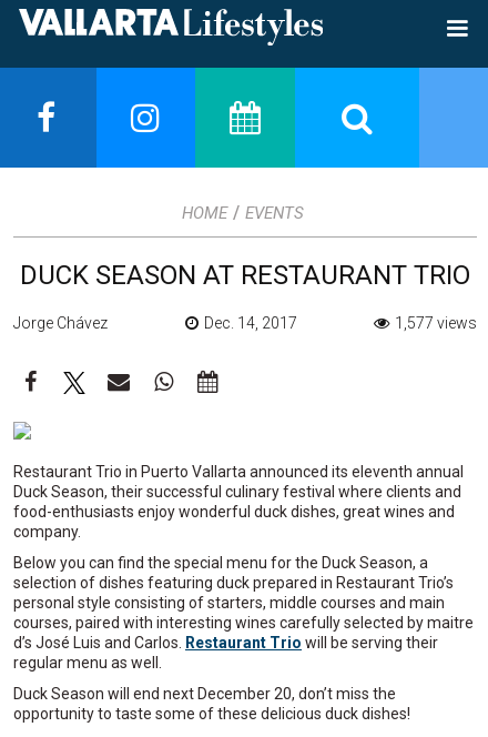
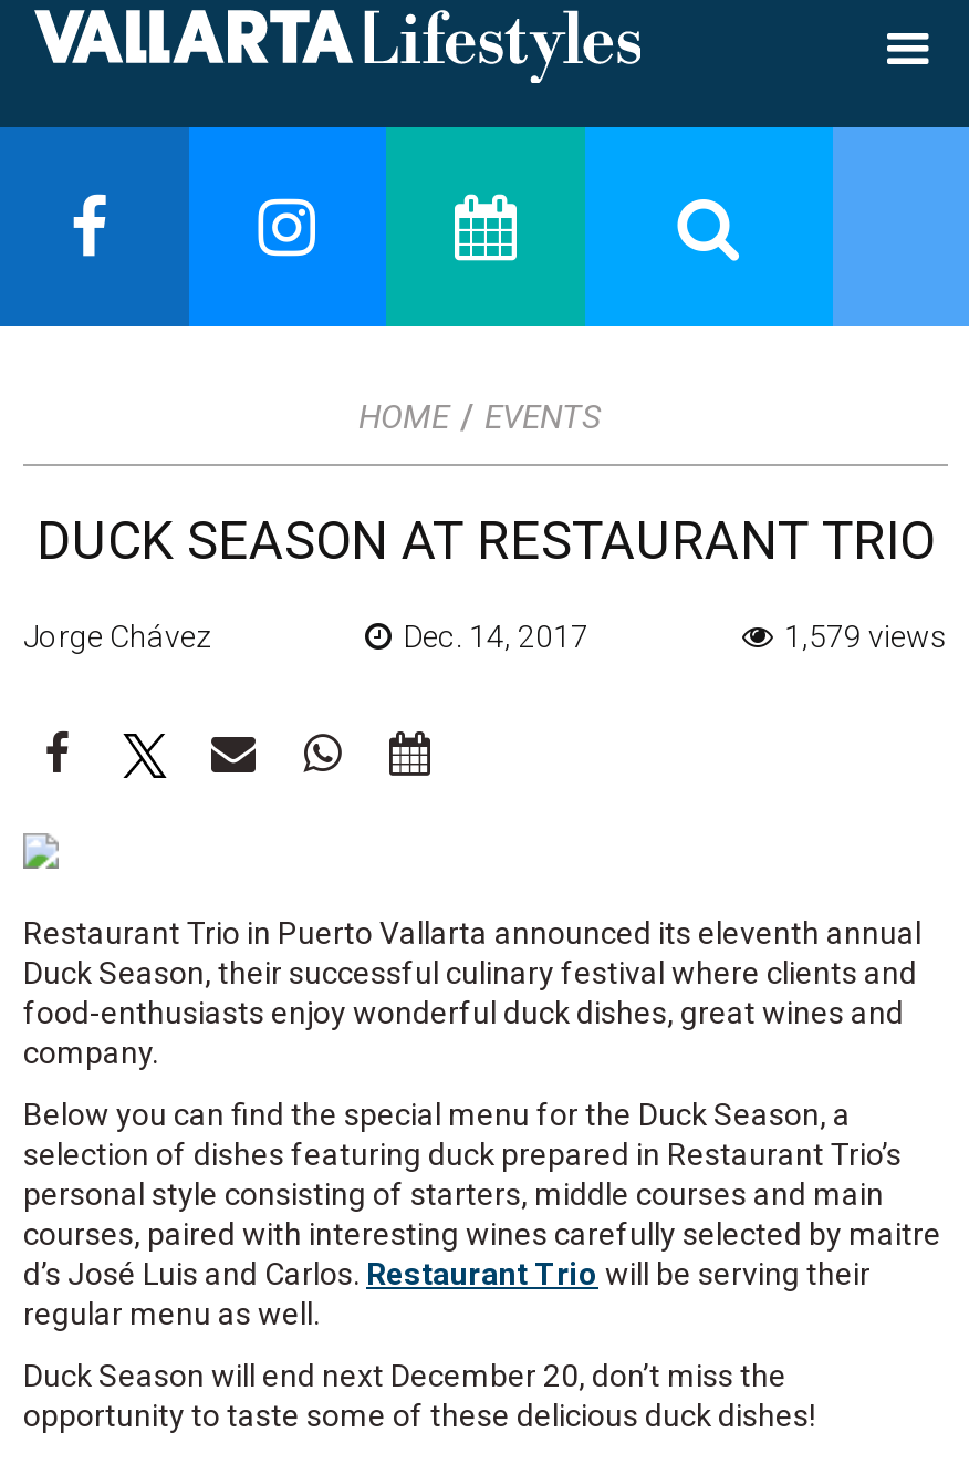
[395,314,477,331] 1,577 views -> [784,617,948,653] 1,579 views

